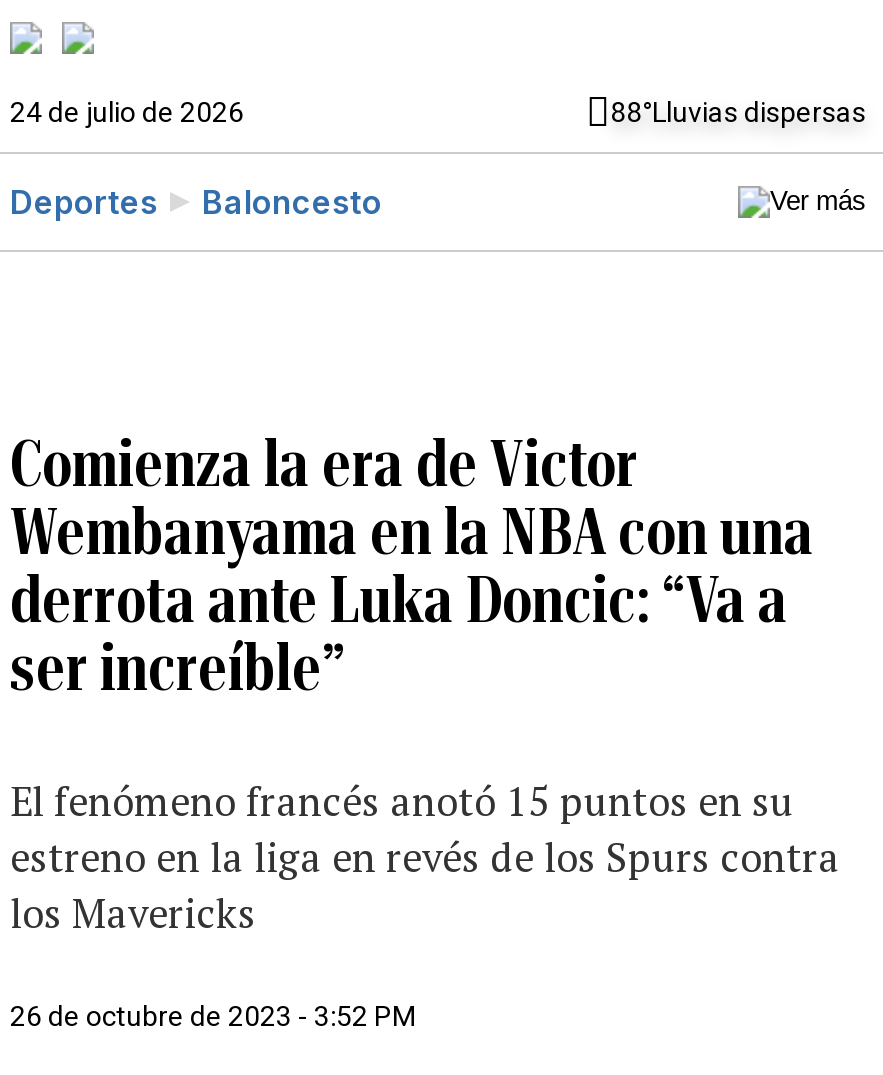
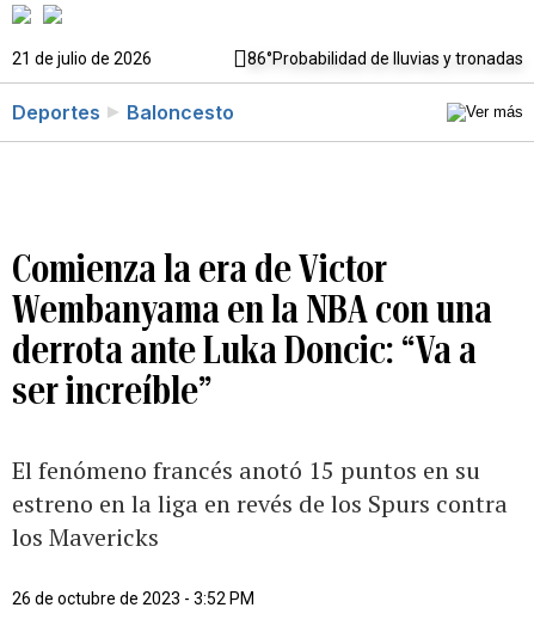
[10,96,866,128] 24 de julio de 2026 | 88°Lluvias dispersas -> [12,49,523,68] 21 de julio de 2026 | 86°Probabilidad de lluvias y tronadas

